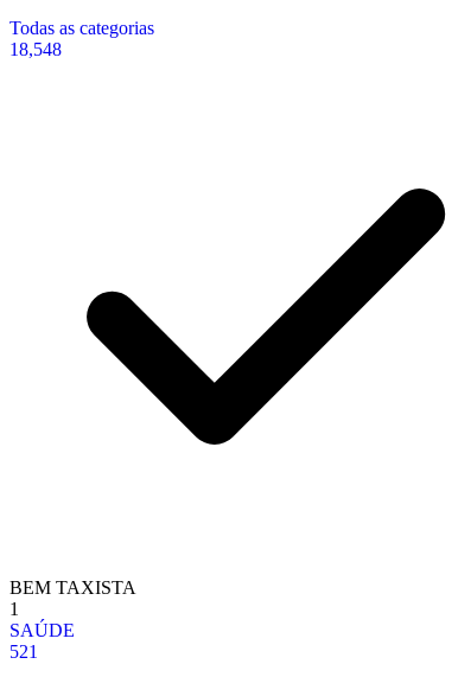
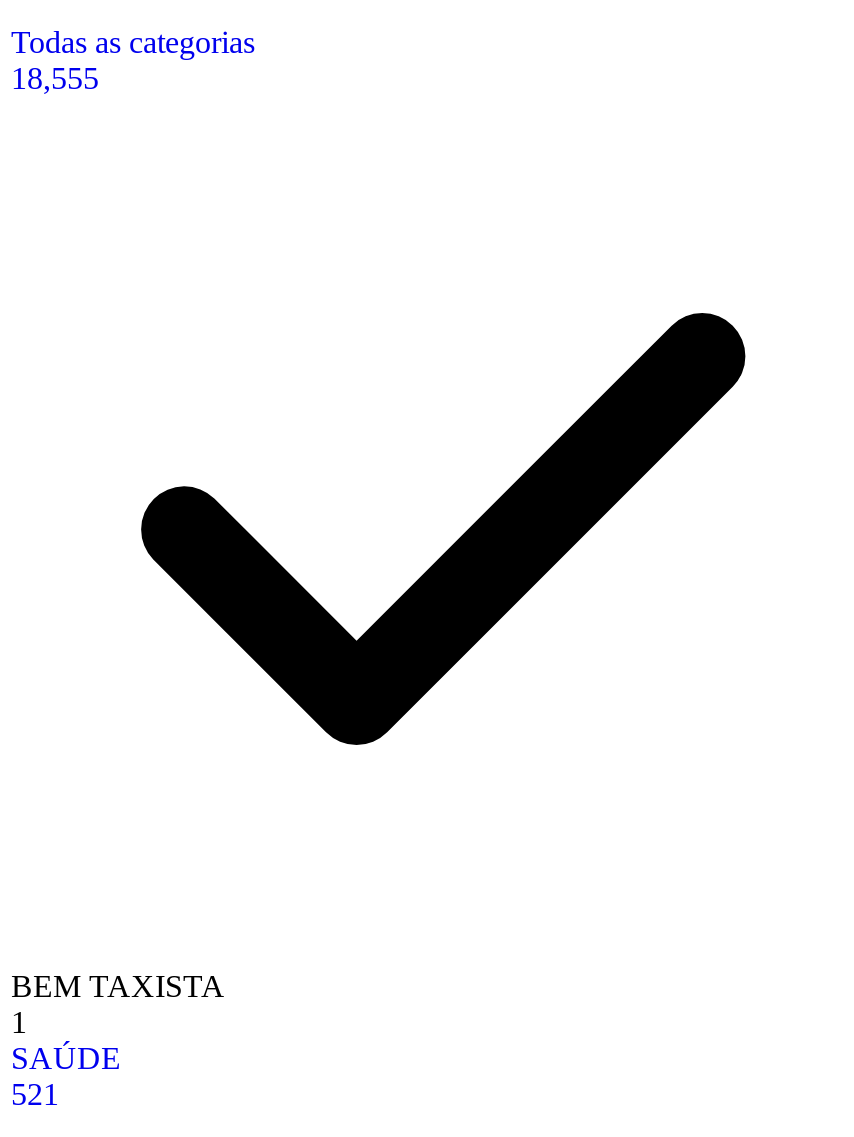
[9,39,62,59] 18,548 -> [11,61,99,95] 18,555

